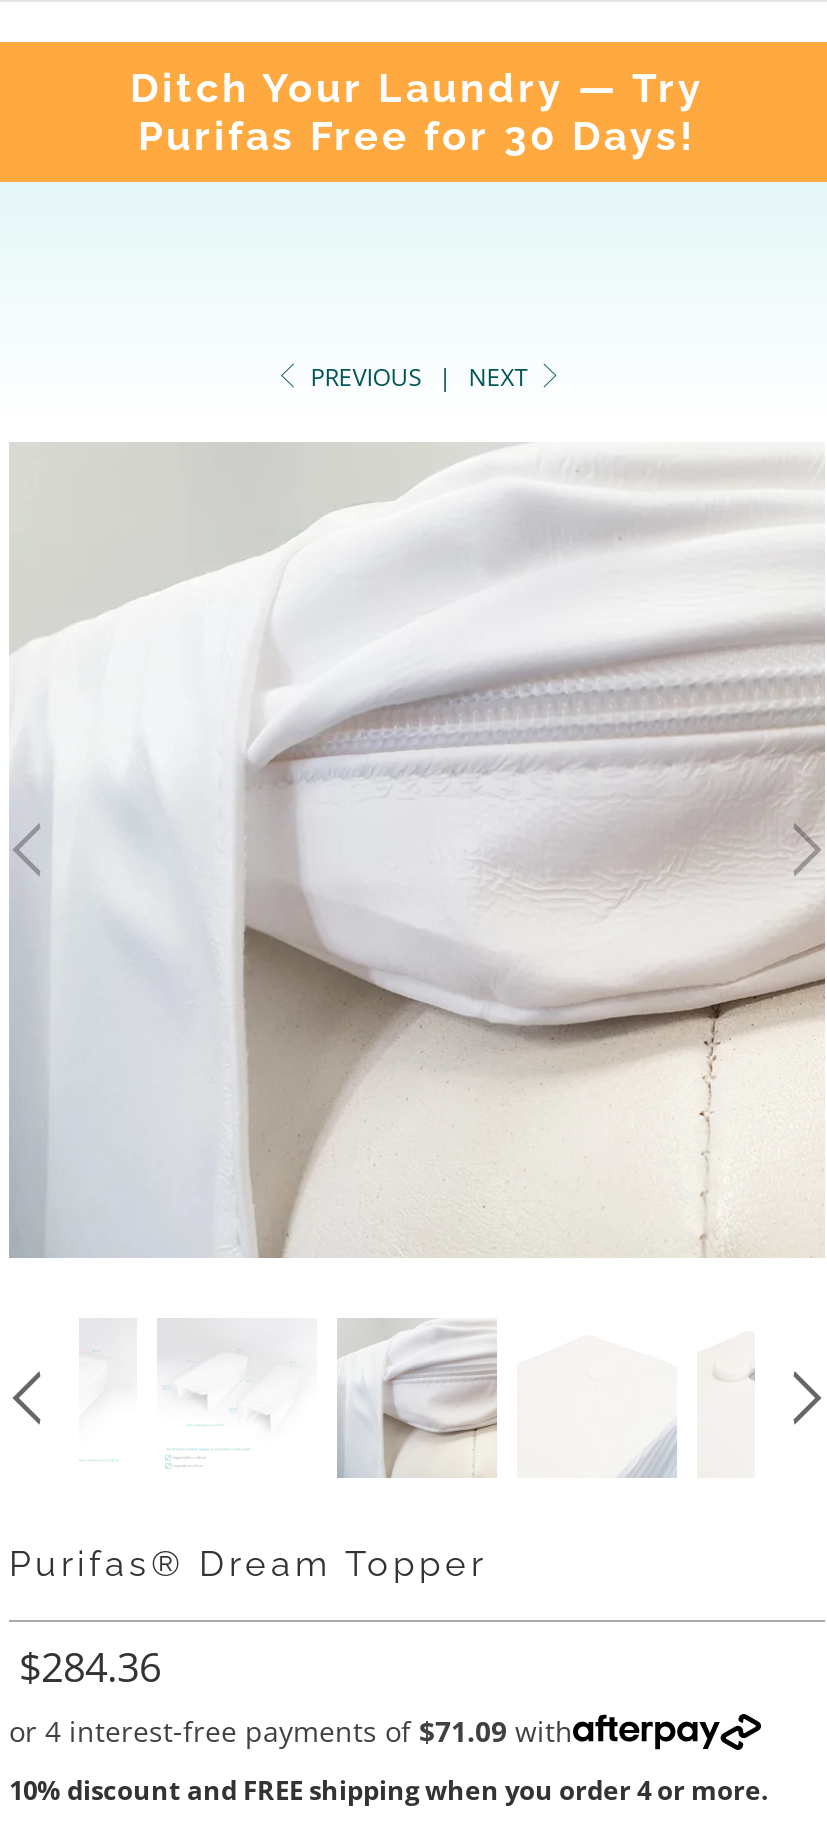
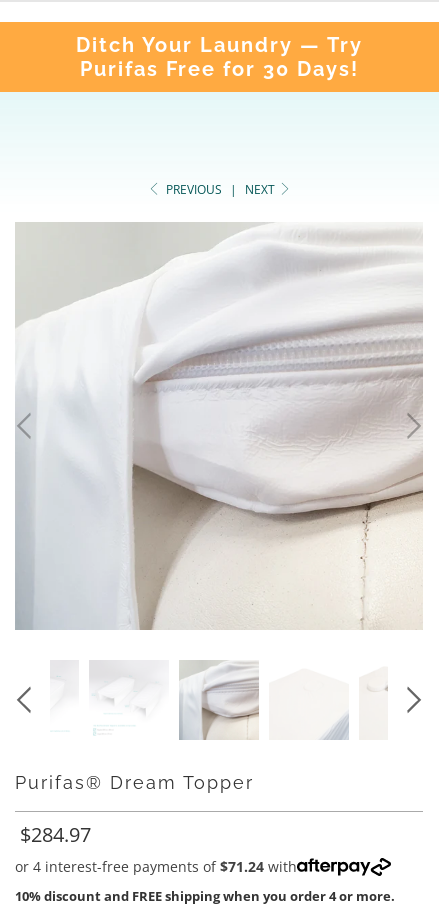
[19,1640,161,1694] $284.36 -> [20,821,91,848] $284.97
[9,1712,573,1750] or 4 interest-free payments of $71.09 with -> [15,857,297,876] or 4 interest-free payments of $71.24 with

